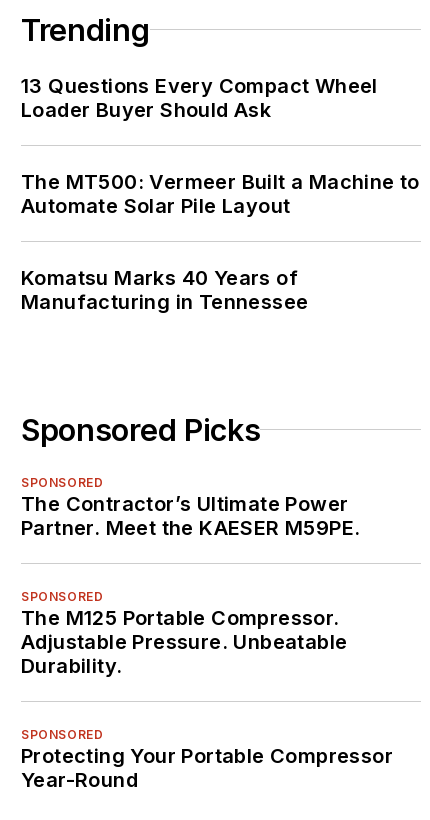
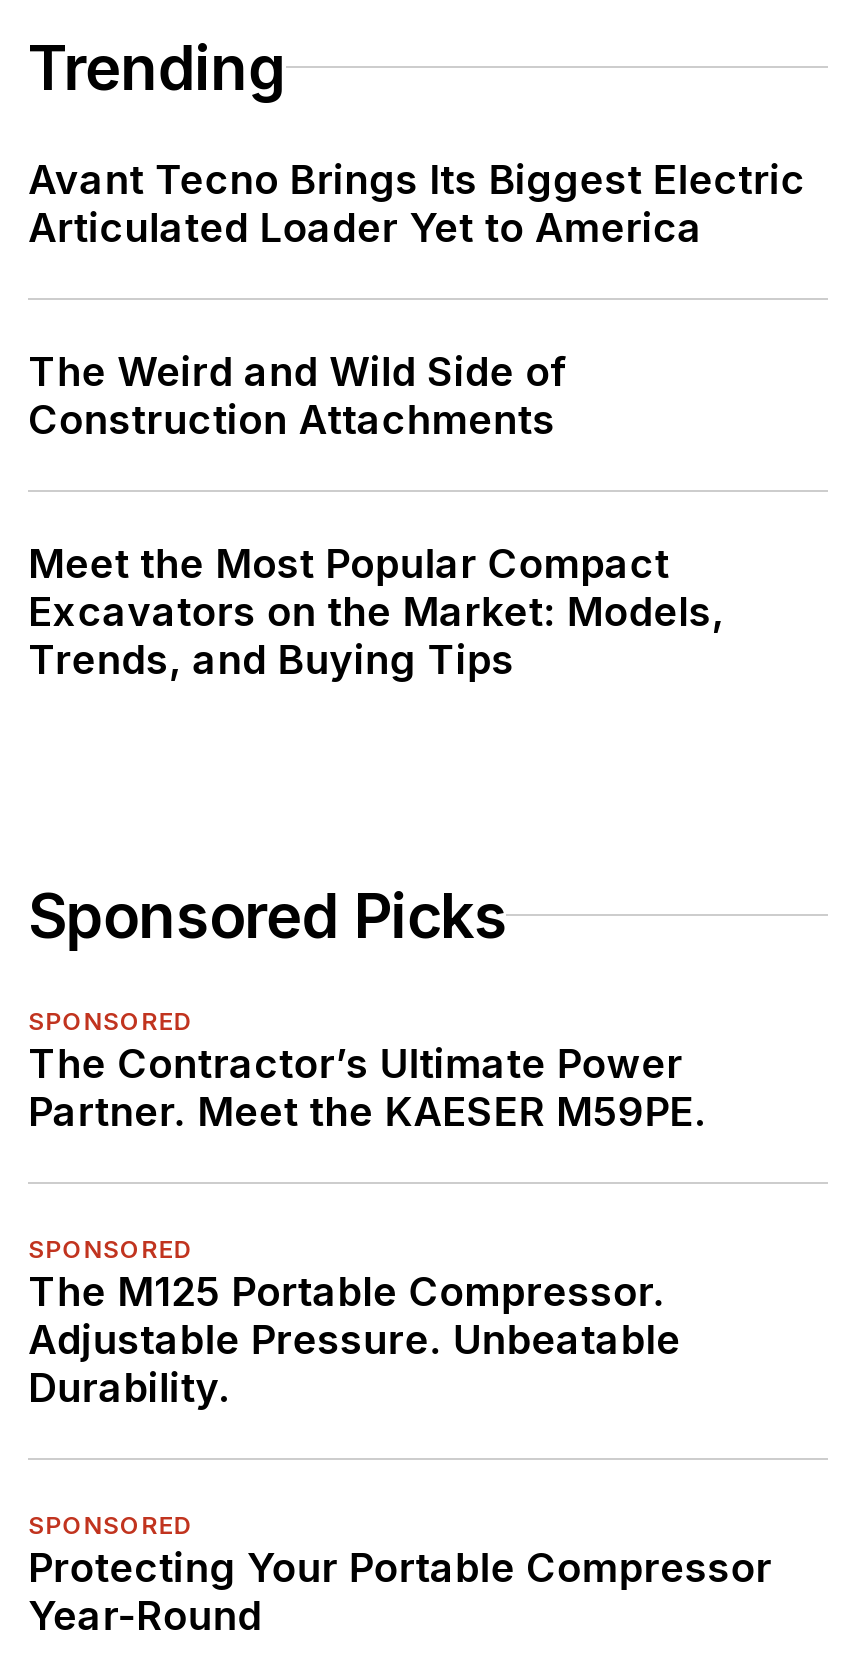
[21,74,378,122] 13 Questions Every Compact Wheel | Loader Buyer Should Ask -> [28,155,805,251] Avant Tecno Brings Its Biggest Electric | Articulated Loader Yet to America
[21,170,420,218] The MT500: Vermeer Built a Machine to | Automate Solar Pile Layout -> [28,347,569,443] The Weird and Wild Side of | Construction Attachments
[21,266,308,314] Komatsu Marks 40 Years of | Manufacturing in Tennessee -> [28,539,724,683] Meet the Most Popular Compact | Excavators on the Market: Models, | Trends, and Buying Tips

